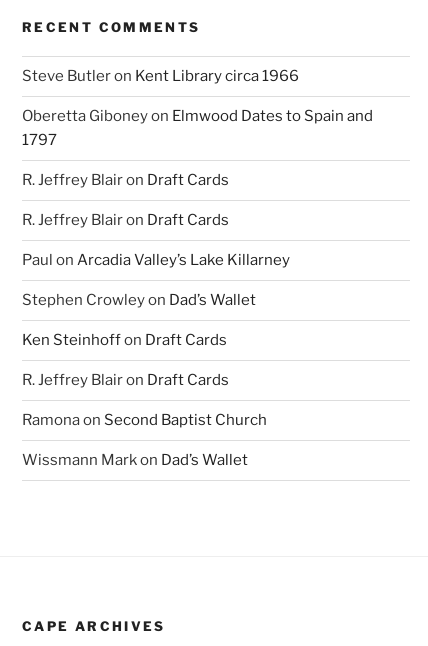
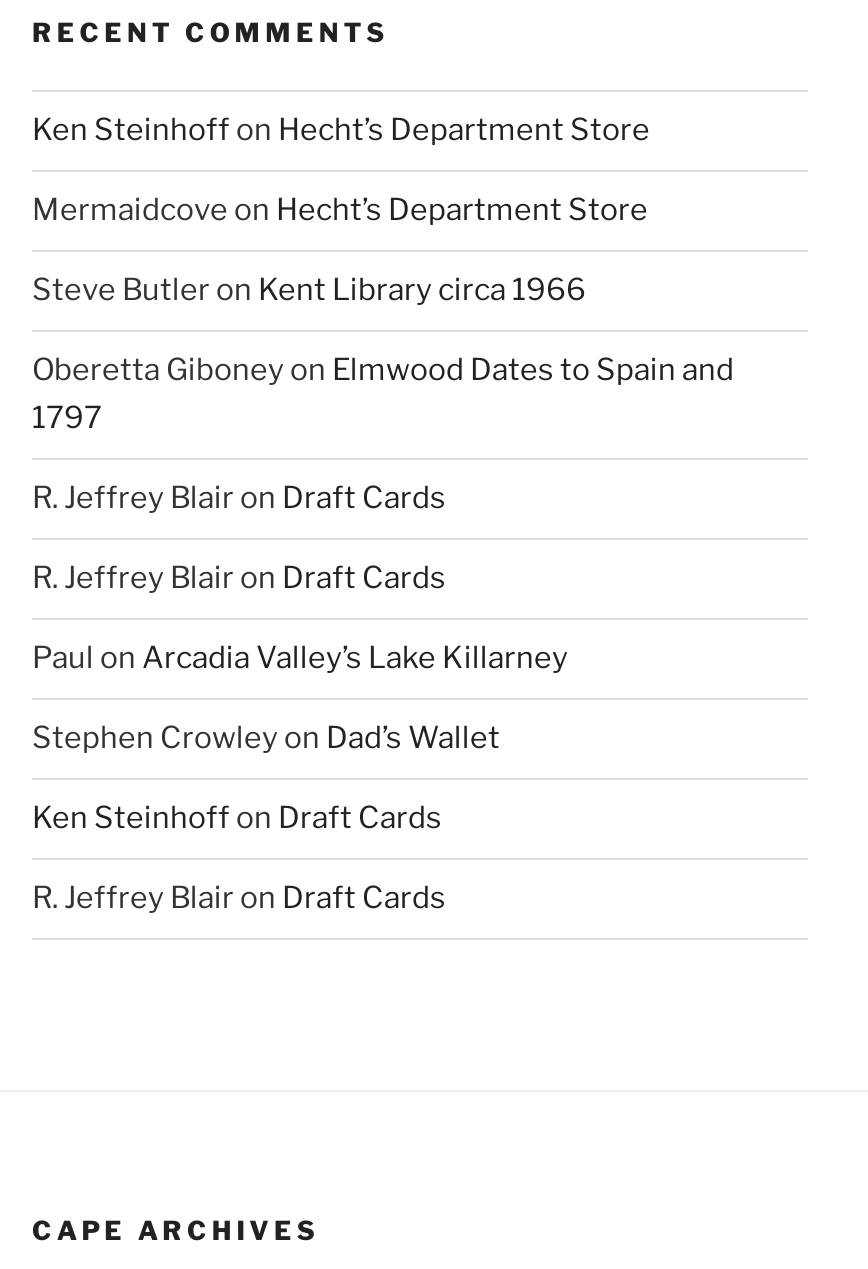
none -> [32,112,650,228] Ken Steinhoff on Hecht’s Department Store | Mermaidcove on Hecht’s Department Store
moved [22,67,373,389] -> [32,272,734,916]: Steve Butler on Kent Library circa 1966 | Oberetta Giboney on Elmwood Dates to Spain and | 1797 | ... | Ken Steinhoff on Draft Cards | R. Jeffrey Blair on Draft Cards
[22,411,267,469] Ramona on Second Baptist Church | Wissmann Mark on Dad’s Wallet -> none

